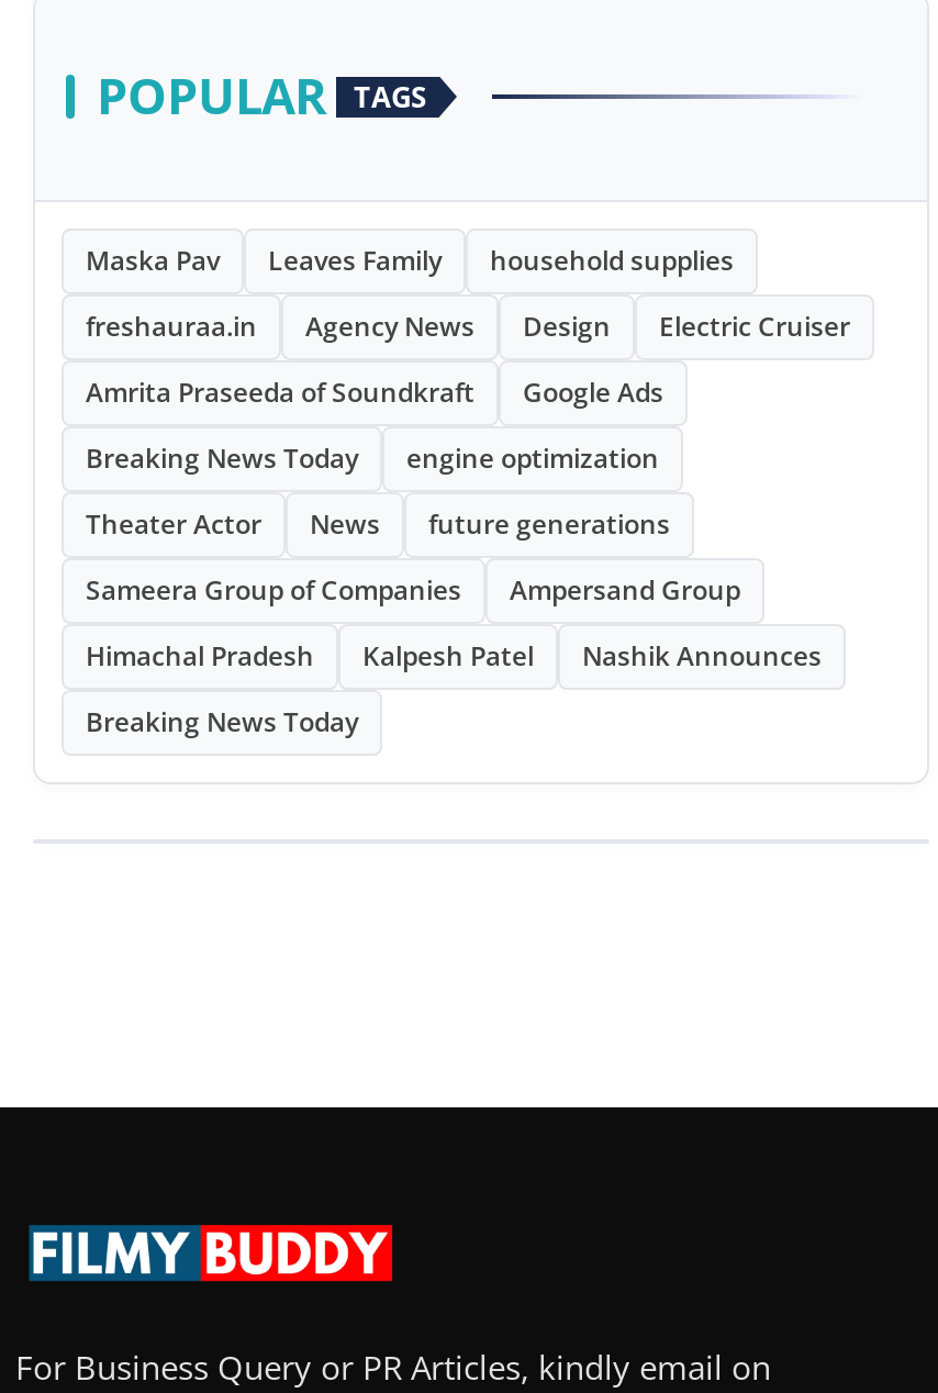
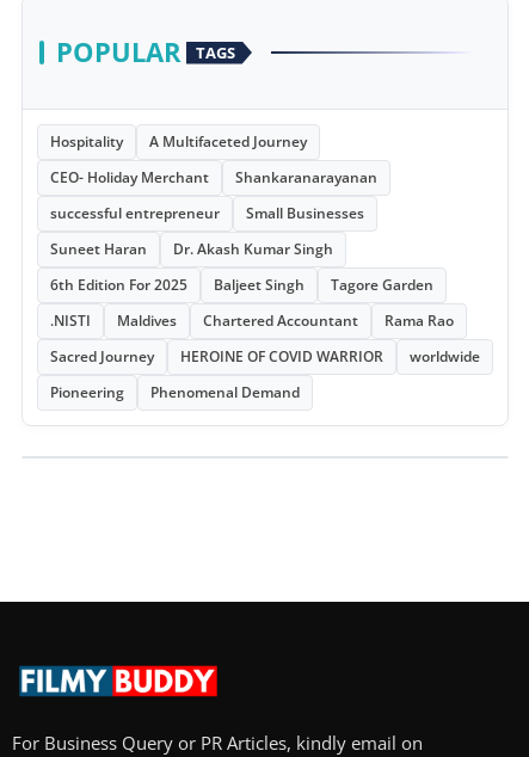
[86,242,734,279] Maska Pav | Leaves Family | household supplies -> [50,131,307,152] Hospitality | A Multifaceted Journey
[86,308,850,345] freshauraa.in | Agency News | Design | Electric Cruiser -> [50,167,377,187] CEO- Holiday Merchant | Shankaranarayanan
[86,374,663,411] Amrita Praseeda of Soundkraft | Google Ads -> [50,203,364,223] successful entrepreneur | Small Businesses
[86,439,659,477] Breaking News Today | engine optimization -> [50,239,333,259] Suneet Haran | Dr. Akash Kumar Singh
[86,505,670,543] Theater Actor | News | future generations -> [50,275,433,295] 6th Edition For 2025 | Baljeet Singh | Tagore Garden
[86,571,740,609] Sameera Group of Companies | Ampersand Group -> [50,310,454,331] .NISTI | Maldives | Chartered Accountant | Rama Rao
[86,637,822,675] Himachal Pradesh | Kalpesh Patel | Nashik Announces -> [50,346,480,367] Sacred Journey | HEROINE OF COVID WARRIOR | worldwide
[86,703,358,740] Breaking News Today -> [50,382,300,402] Pioneering | Phenomenal Demand

